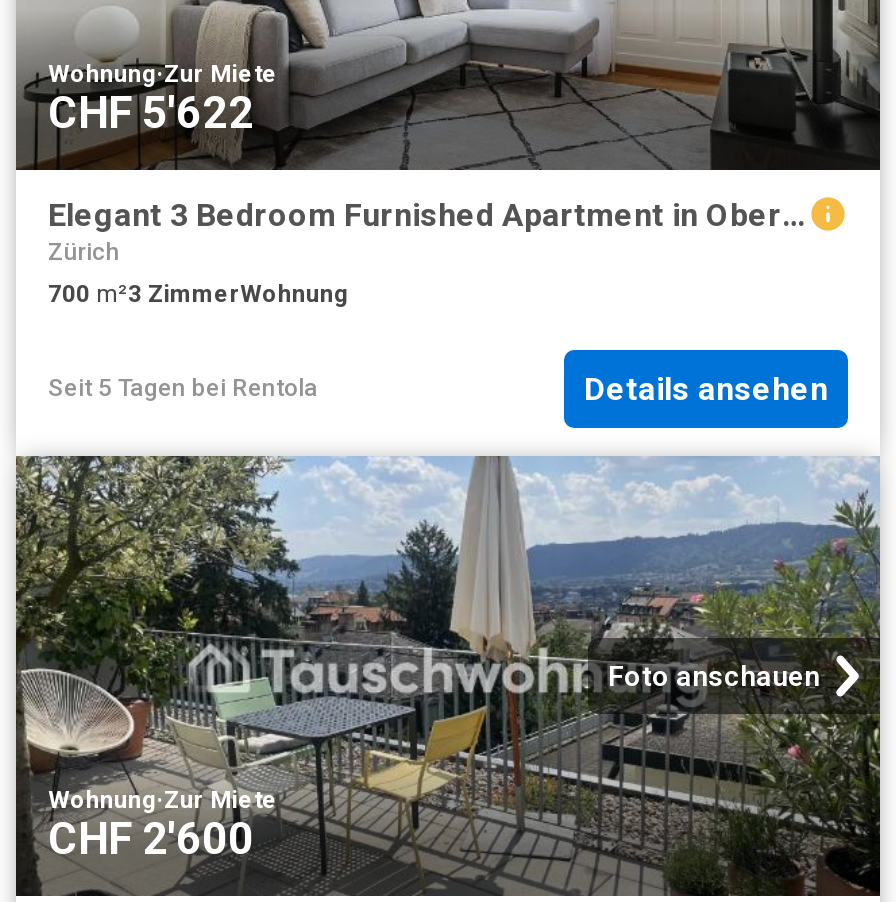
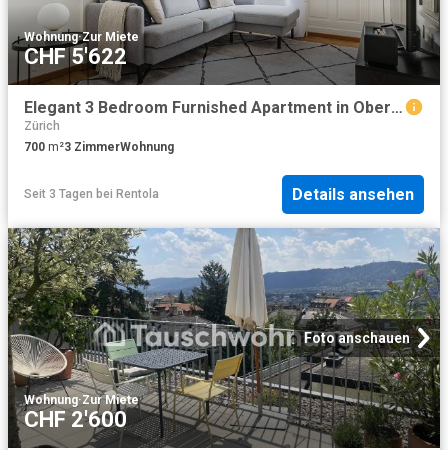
[48,375,318,403] Seit 5 Tagen bei Rentola -> [24,187,159,201] Seit 3 Tagen bei Rentola

